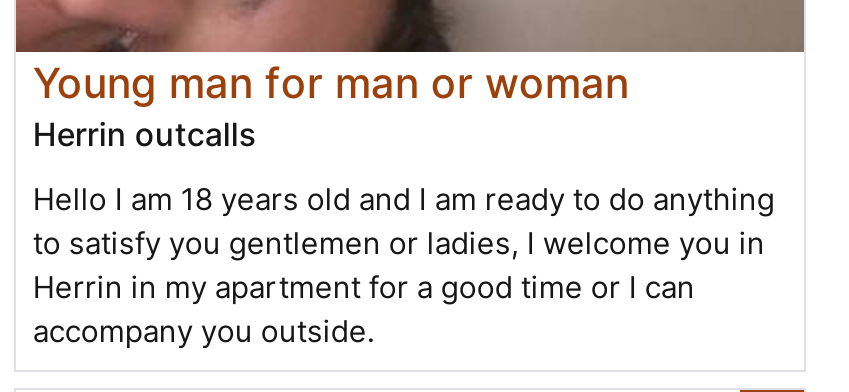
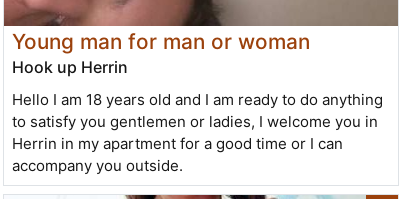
[33,113,257,153] Herrin outcalls -> [12,57,128,77] Hook up Herrin

